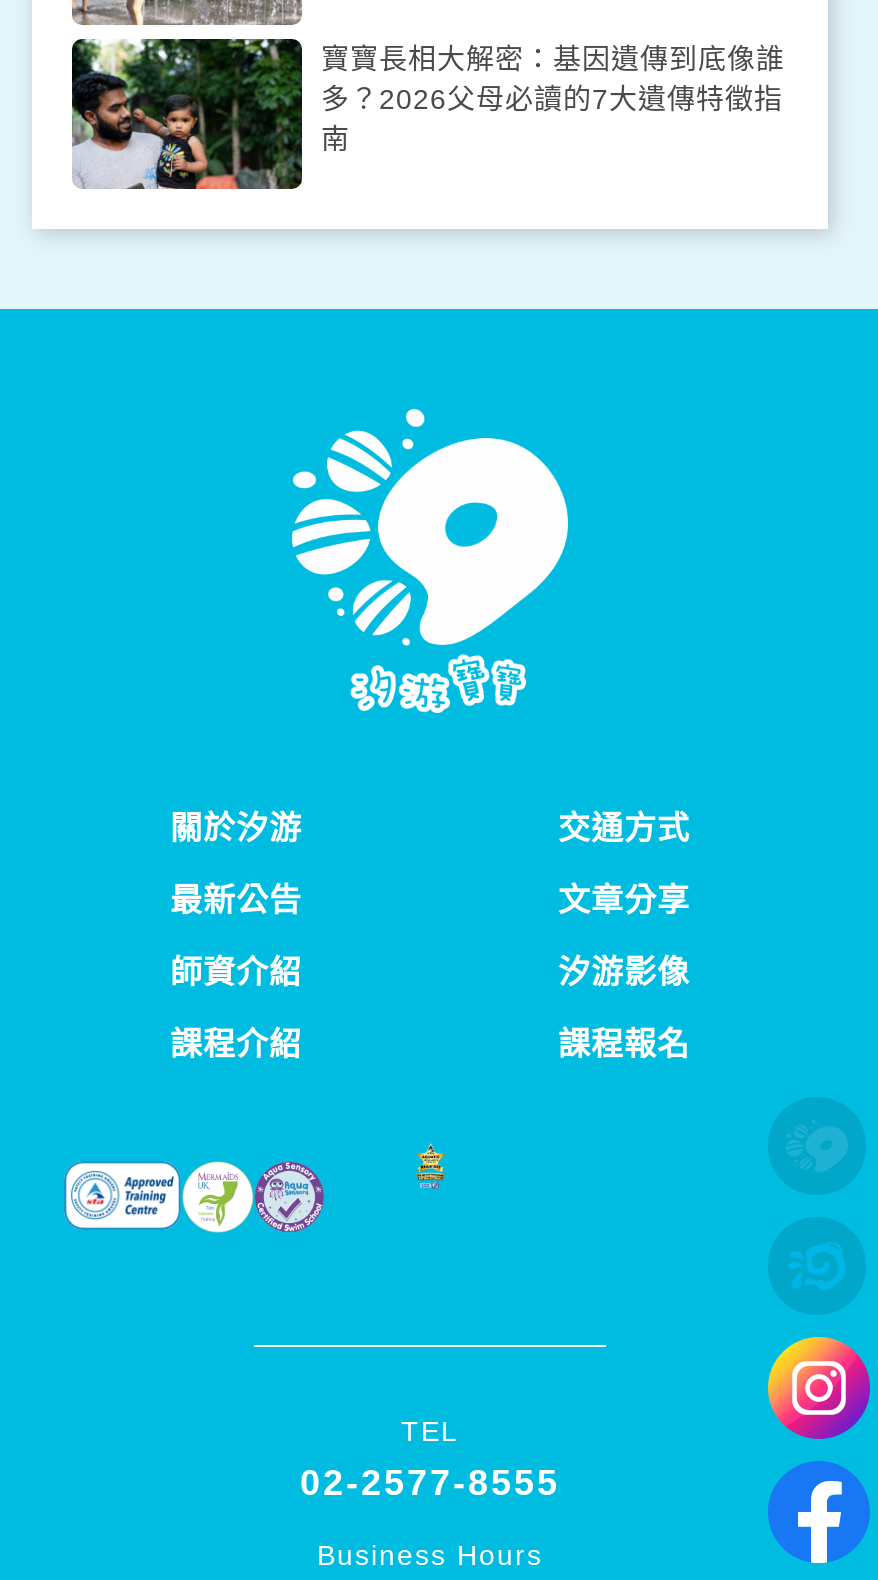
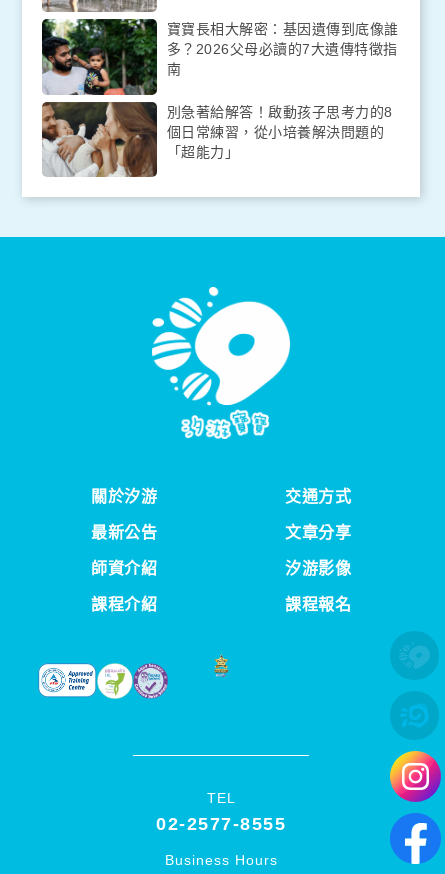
none -> [41,94,392,178] [image] | 別急著給解答！啟動孩子思考力的8 | 個日常練習，從小培養解決問題的 | 「超能力」

